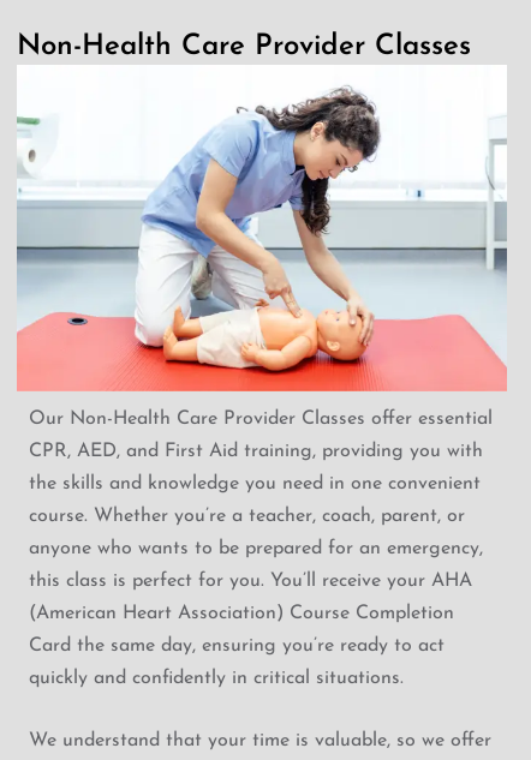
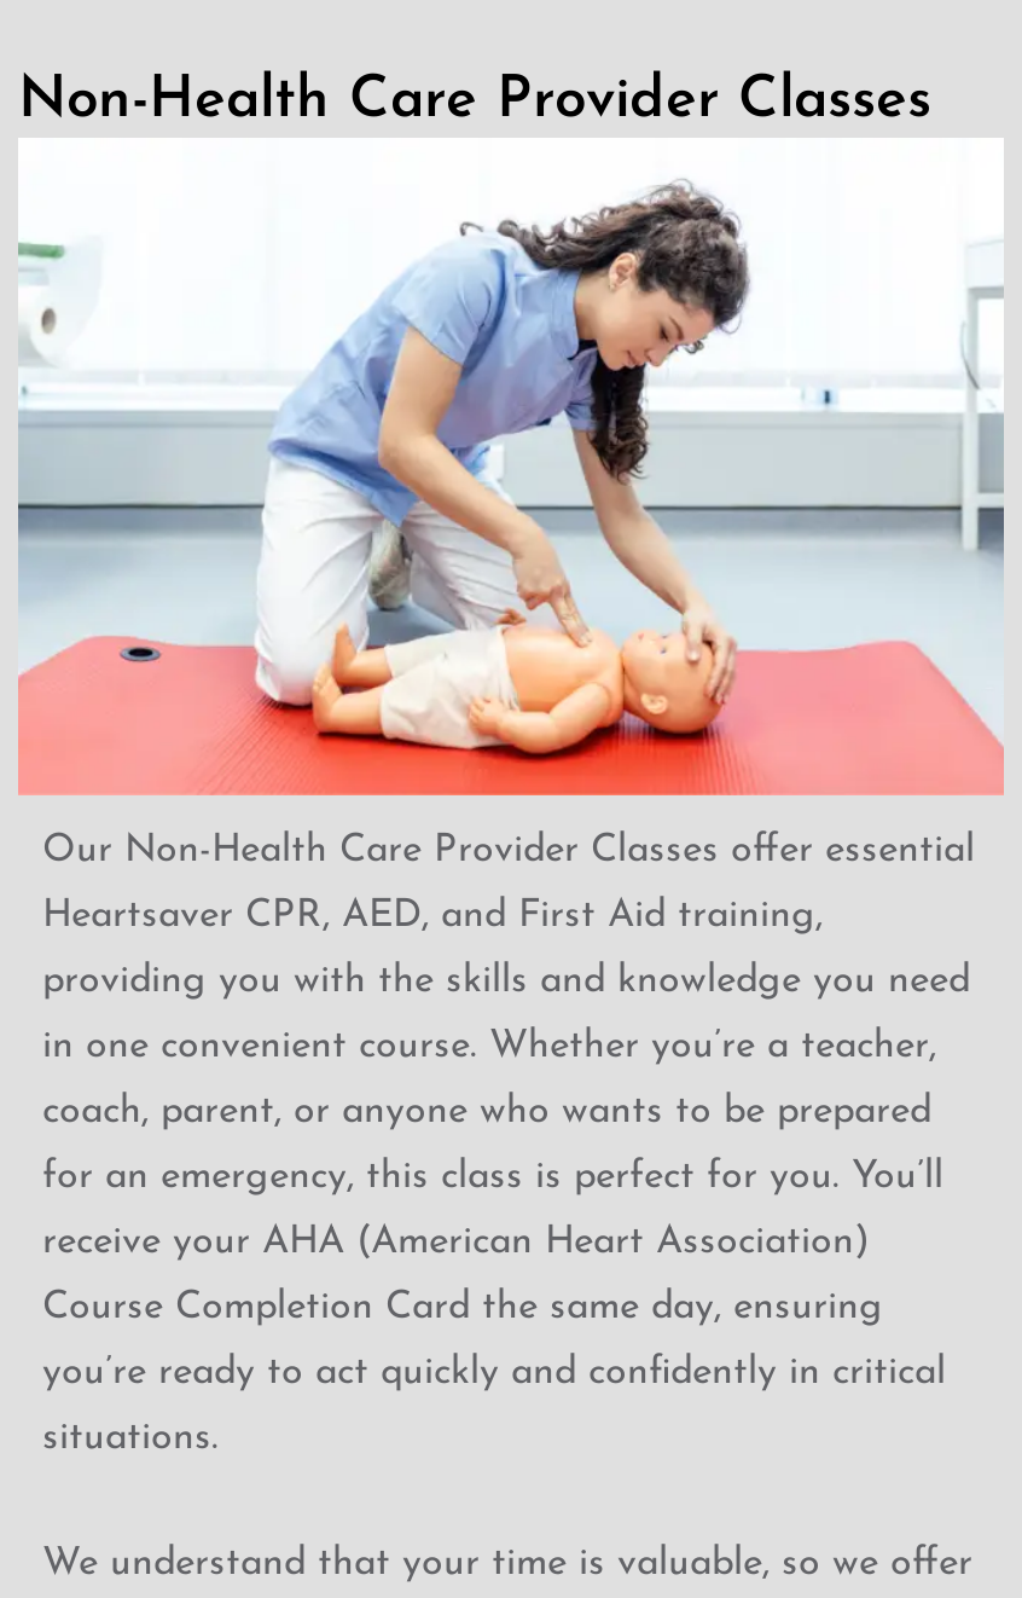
[29,442,483,688] CPR, AED, and First Aid training, providing you with | the skills and knowledge you need in one convenient | course. Whether you’re a teacher, coach, parent, or | anyone who wants to be prepared for an emergency, | this class is perfect for you. You’ll receive your AHA | (American Heart Association) Course Completion | Card the same day, ensuring you’re ready to act | quickly and confidently in critical situations. -> [42,897,970,1458] Heartsaver CPR, AED, and First Aid training, | providing you with the skills and knowledge you need | in one convenient course. Whether you’re a teacher, | coach, parent, or anyone who wants to be prepared | for an emergency, this class is perfect for you. You’ll | receive your AHA (American Heart Association) | Course Completion Card the same day, ensuring | you’re ready to act quickly and confidently in critical | situations.

